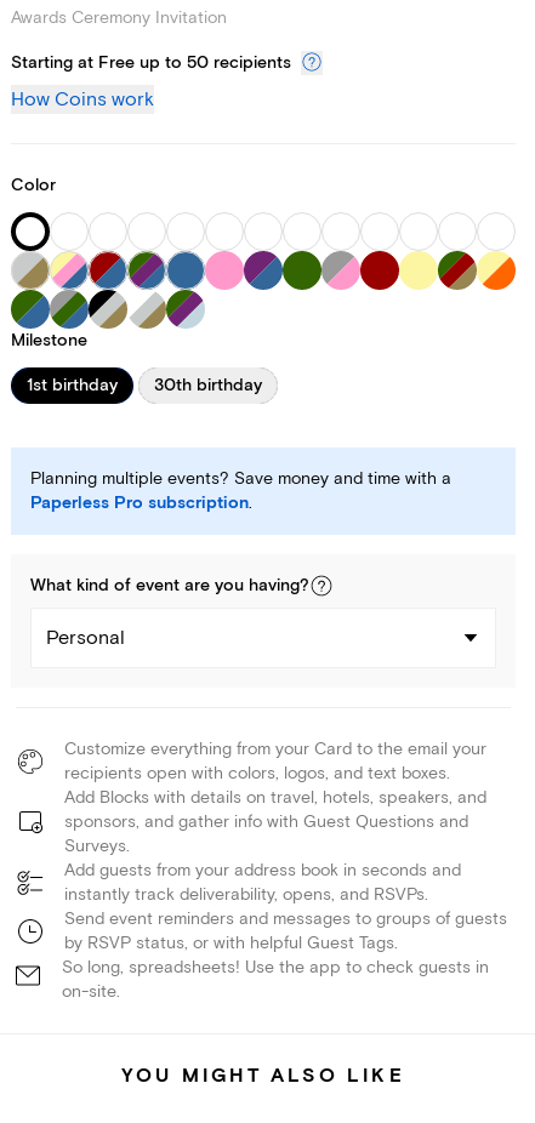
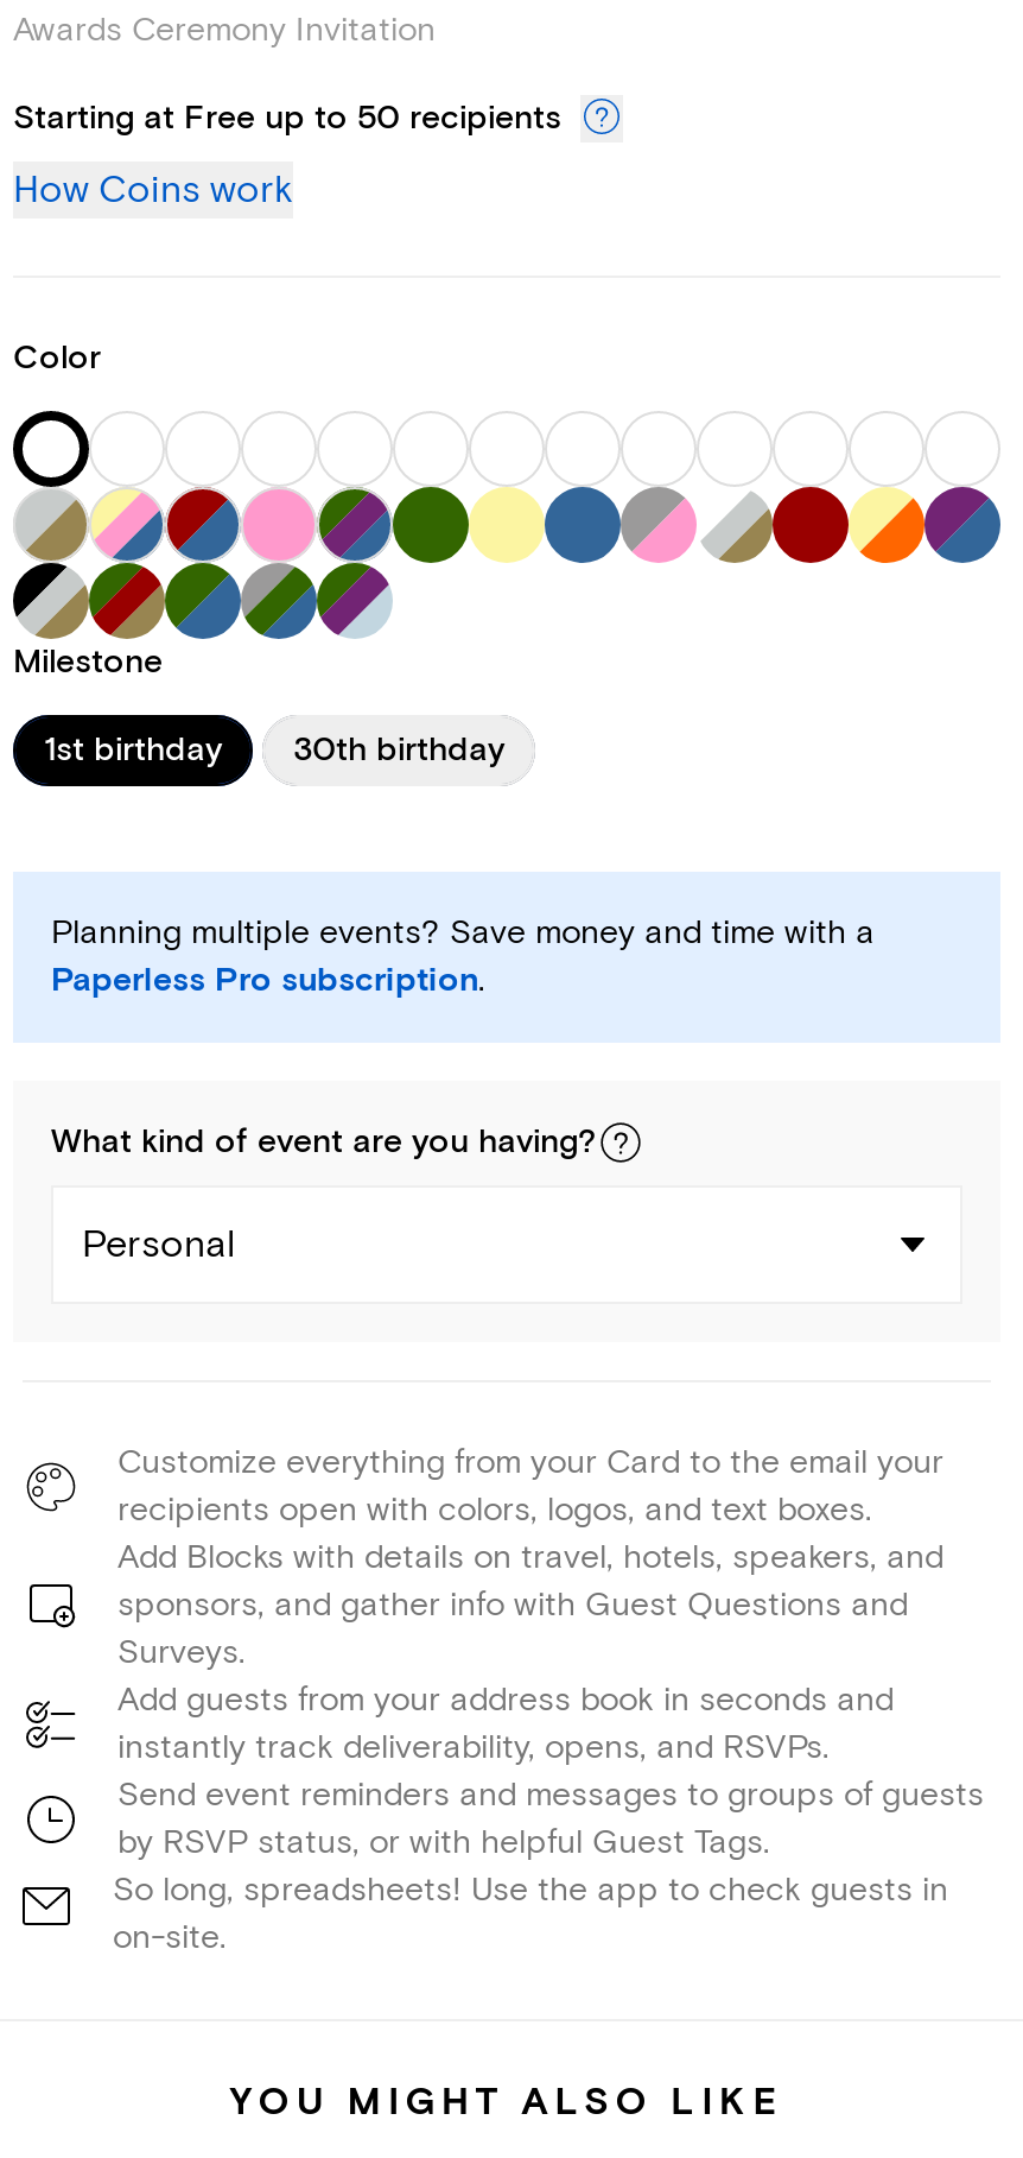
[11,250,323,329] [image] -> [13,485,621,639] [image]
[359,250,517,291] [image] -> [694,485,1003,565] [image]

